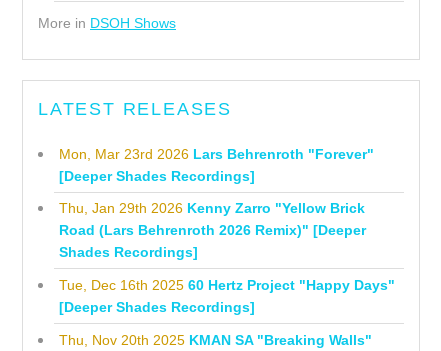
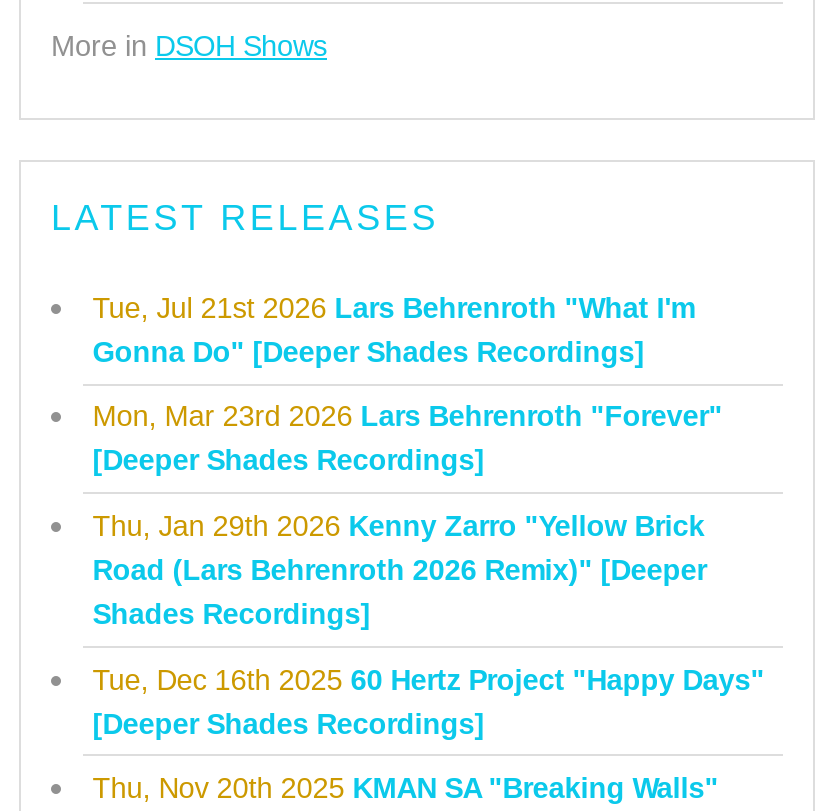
none -> [93,292,695,368] Tue, Jul 21st 2026 Lars Behrenroth "What I'm | Gonna Do" [Deeper Shades Recordings]

